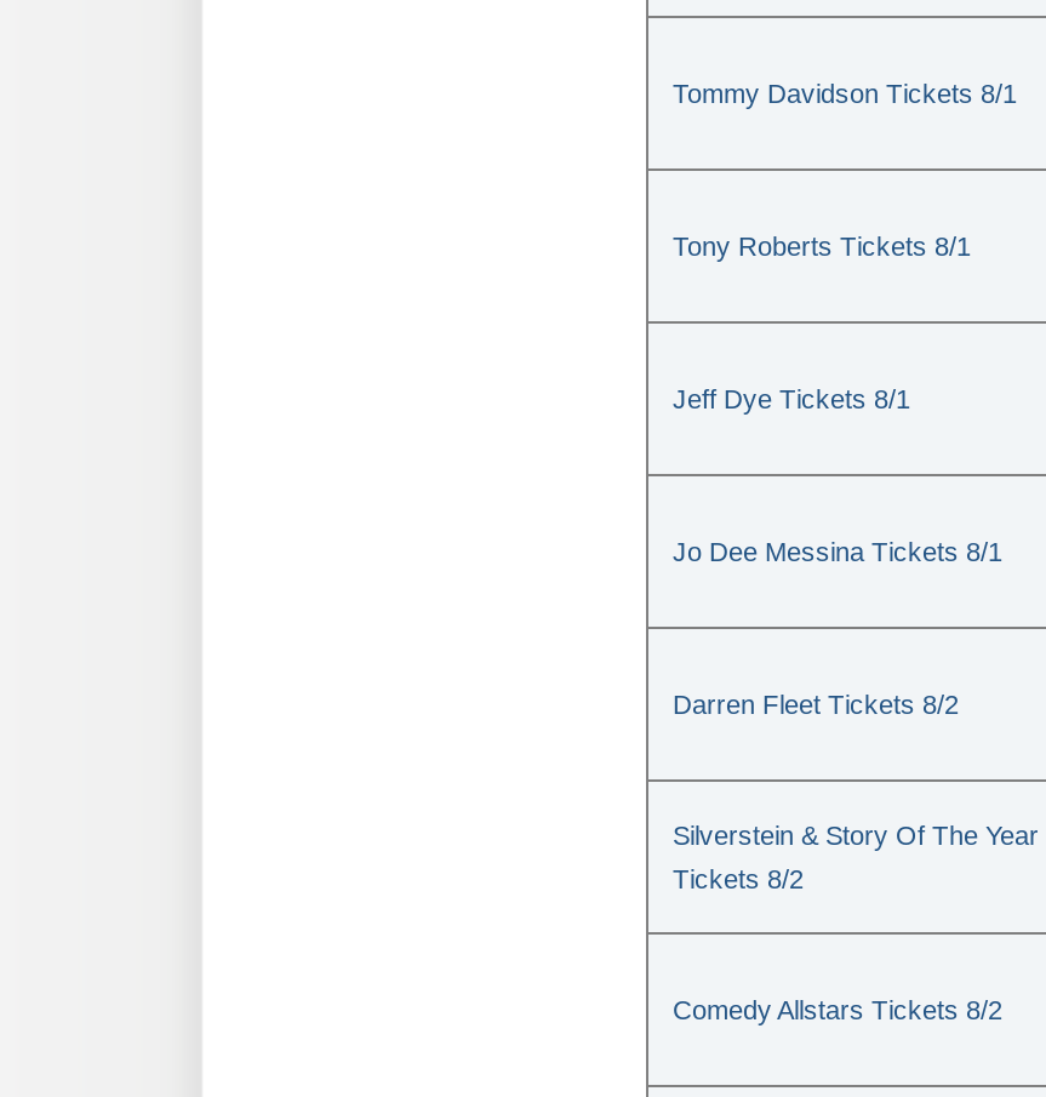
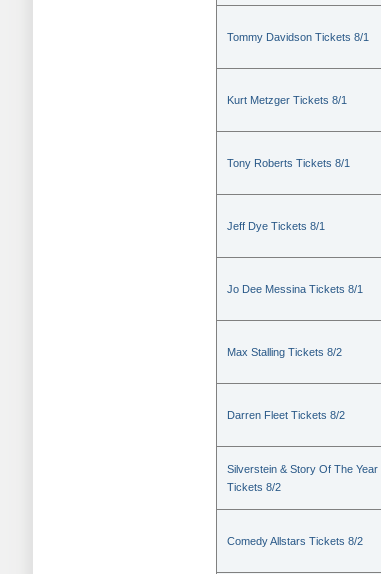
none -> [227,94,347,106] Kurt Metzger Tickets 8/1
none -> [227,346,342,358] Max Stalling Tickets 8/2

